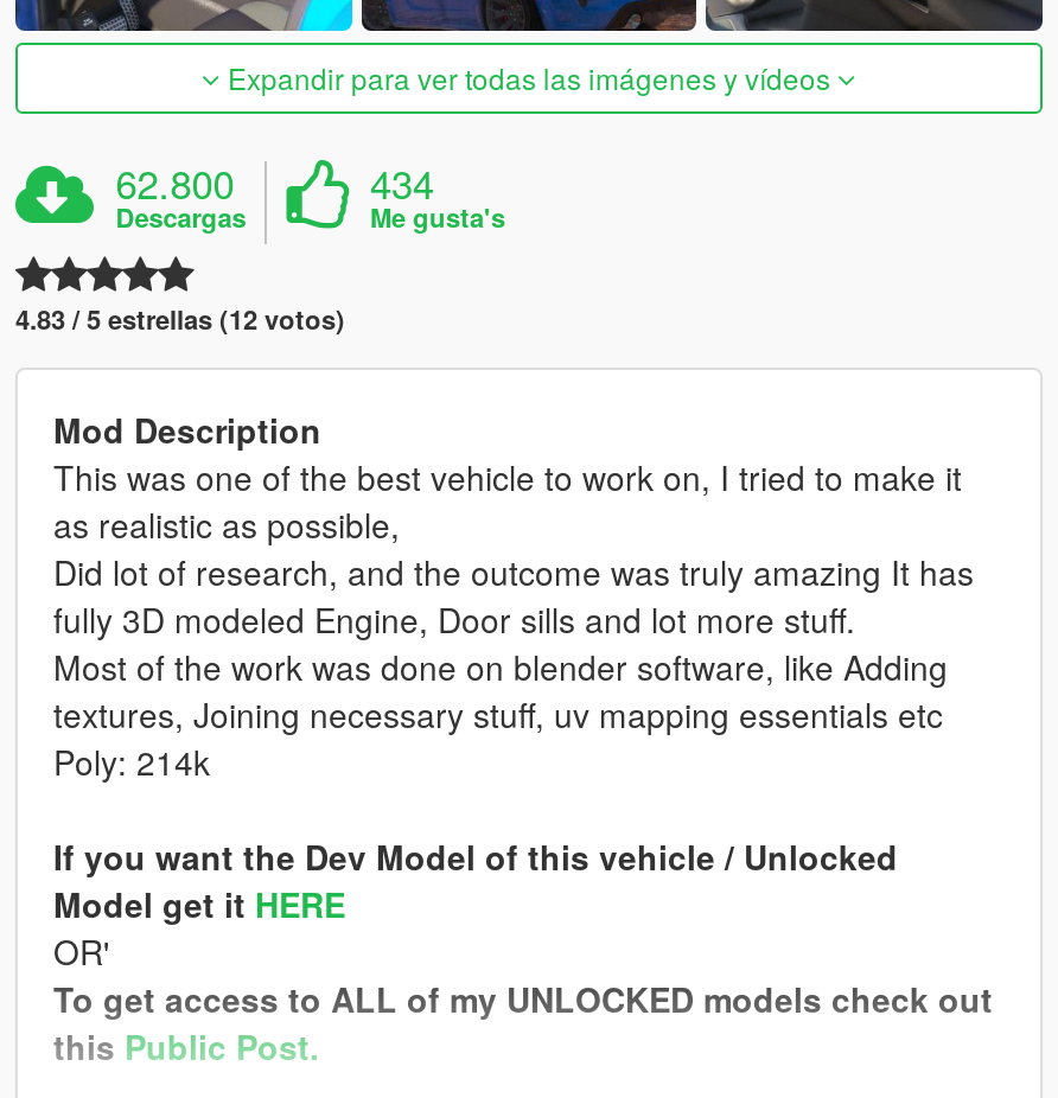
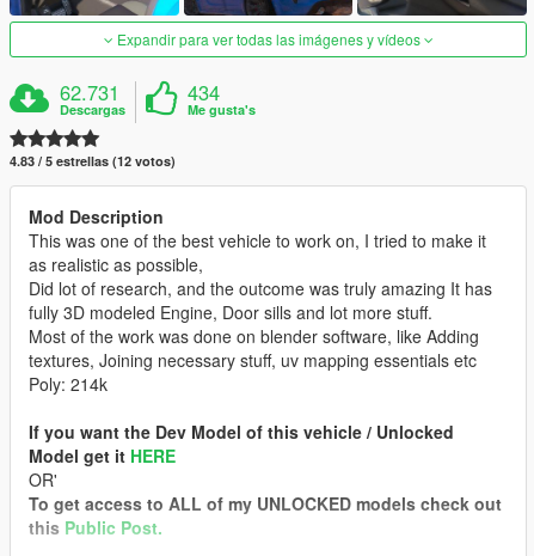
[116,155,234,212] 62.800 -> [60,78,120,107] 62.731

